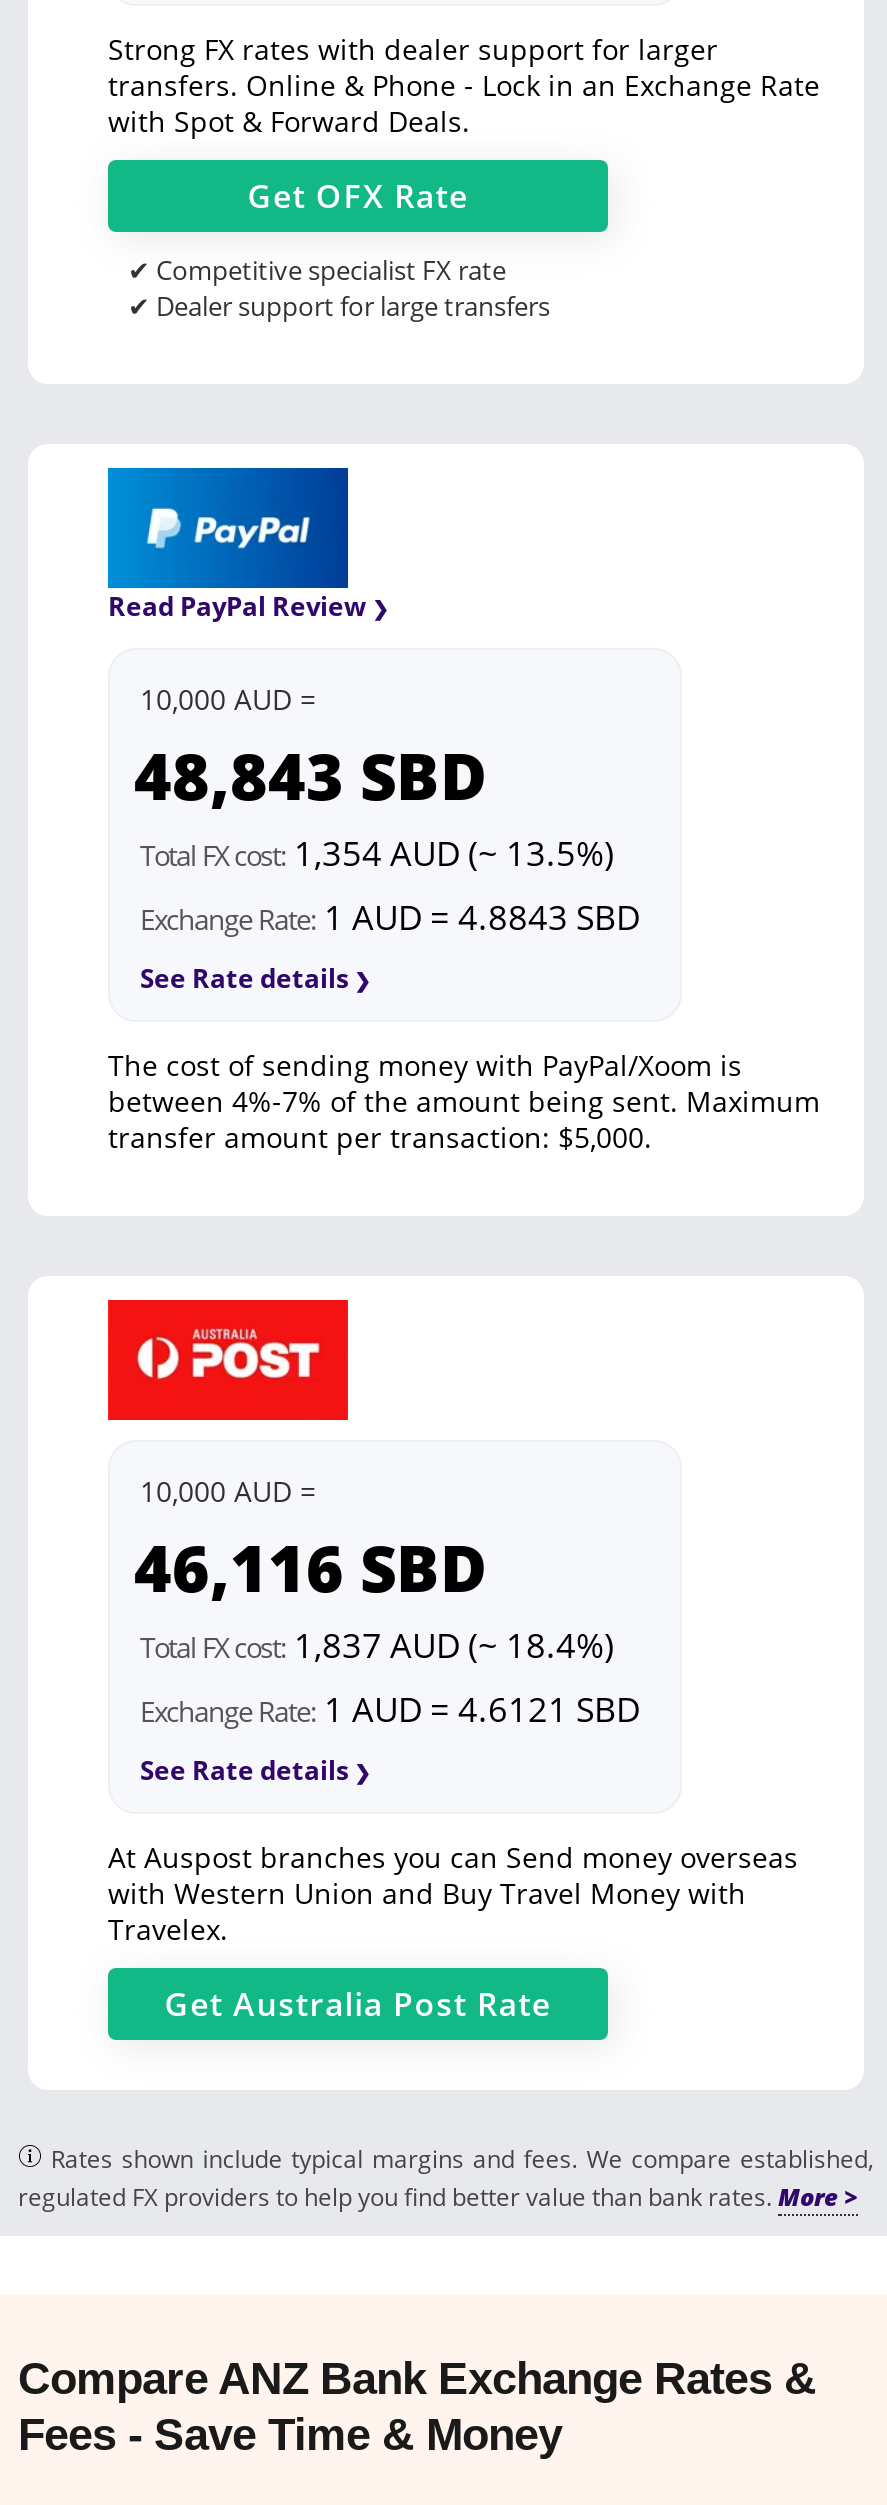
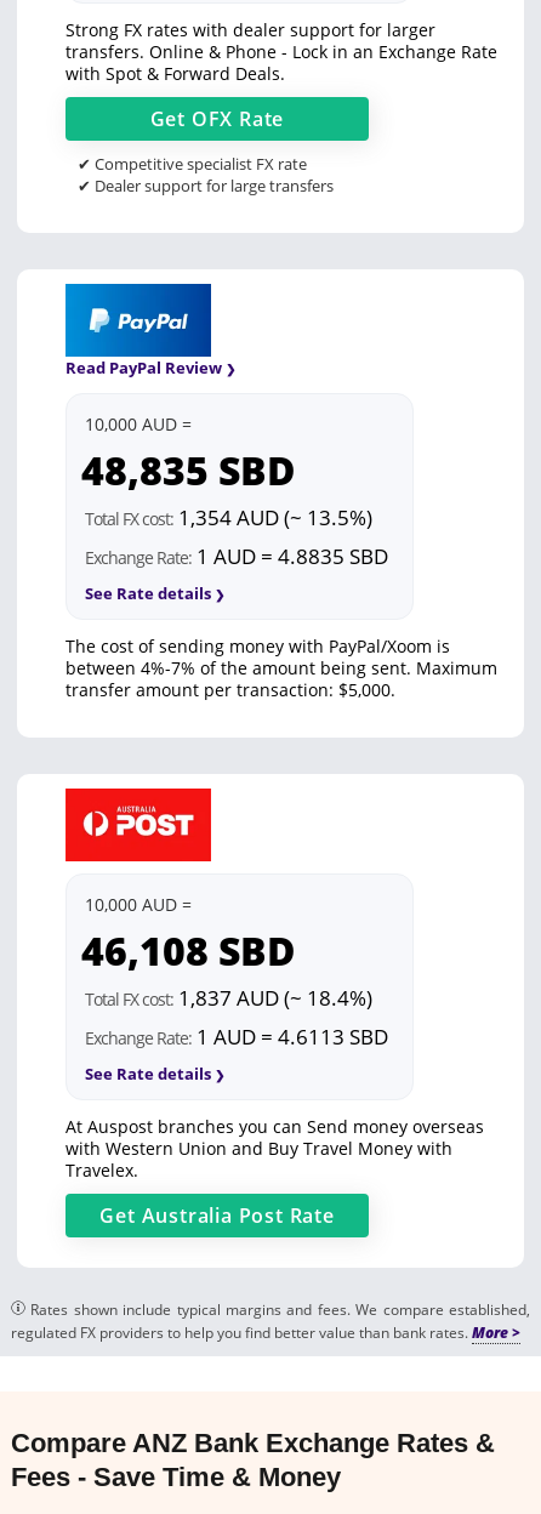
[134,732,486,818] 48,843 SBD -> [81,444,295,496] 48,835 SBD
[140,894,640,940] Exchange Rate: 1 AUD = 4.8843 SBD -> [85,542,388,570] Exchange Rate: 1 AUD = 4.8835 SBD
[134,1524,486,1610] 46,116 SBD -> [81,925,295,977] 46,108 SBD
[140,1687,640,1733] Exchange Rate: 1 AUD = 4.6121 SBD -> [85,1023,388,1051] Exchange Rate: 1 AUD = 4.6113 SBD

